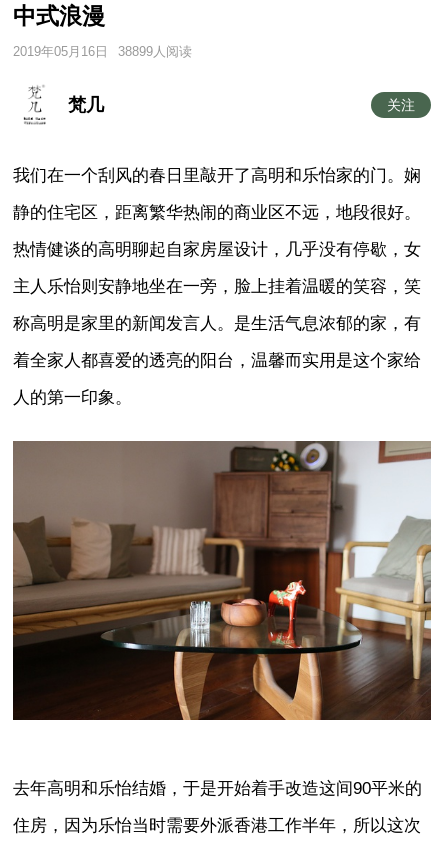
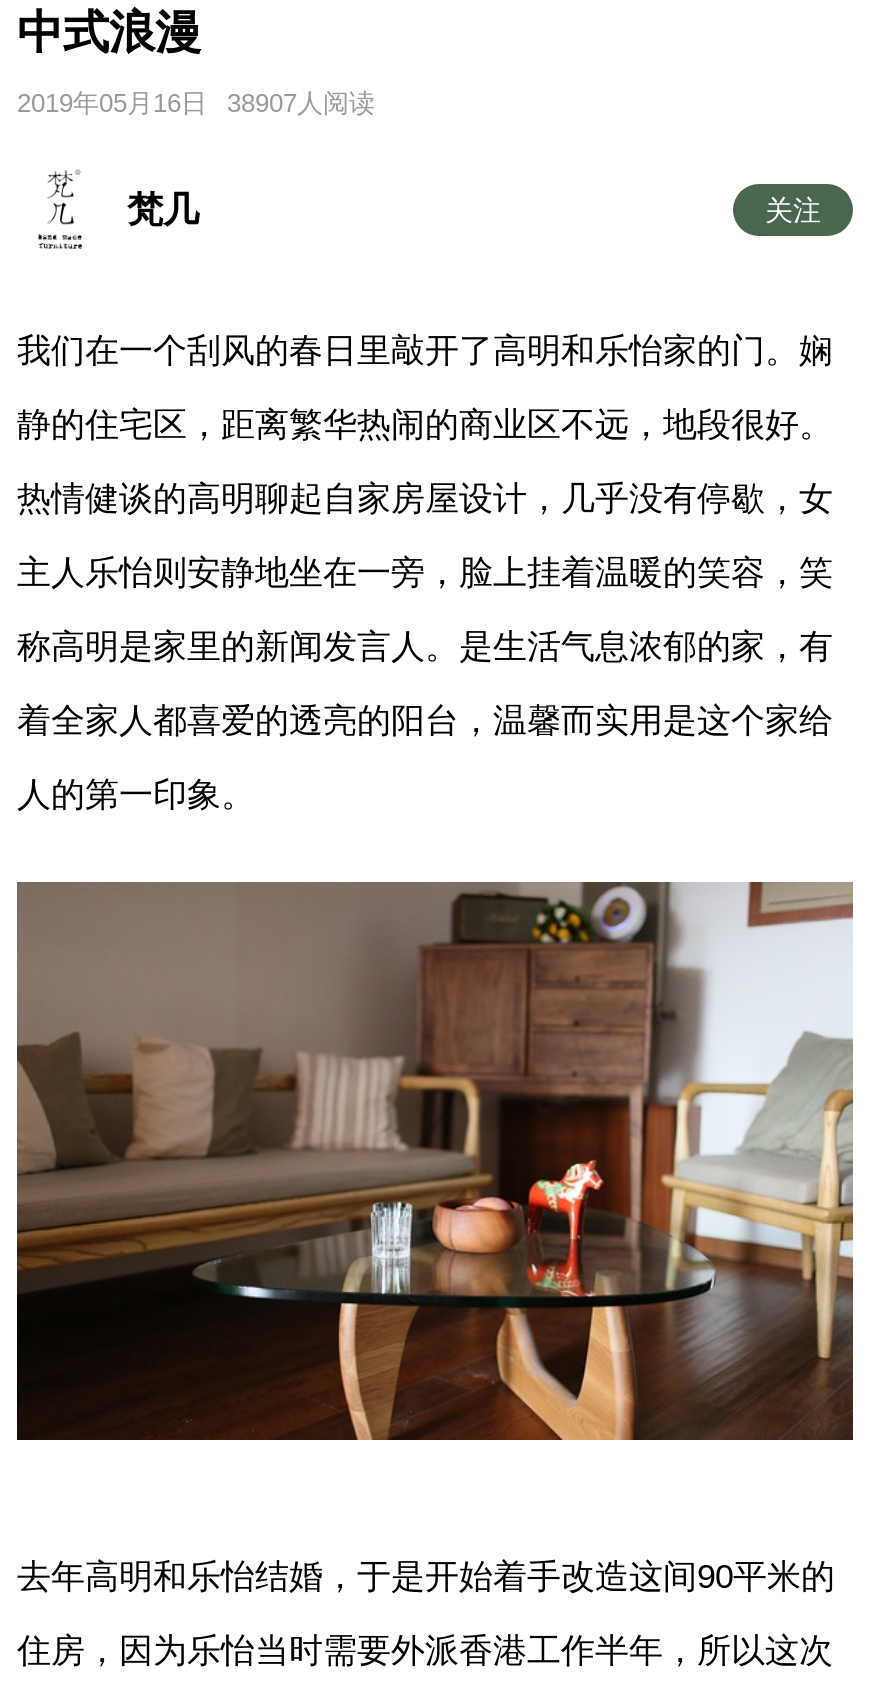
[13,44,192,59] 2019年05月16日 38899人阅读 -> [17,88,375,118] 2019年05月16日 38907人阅读

